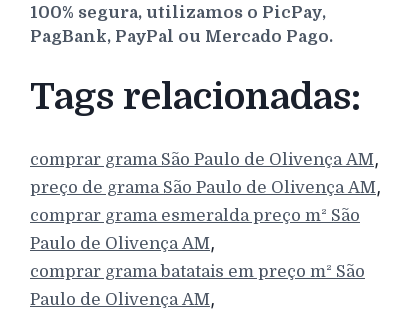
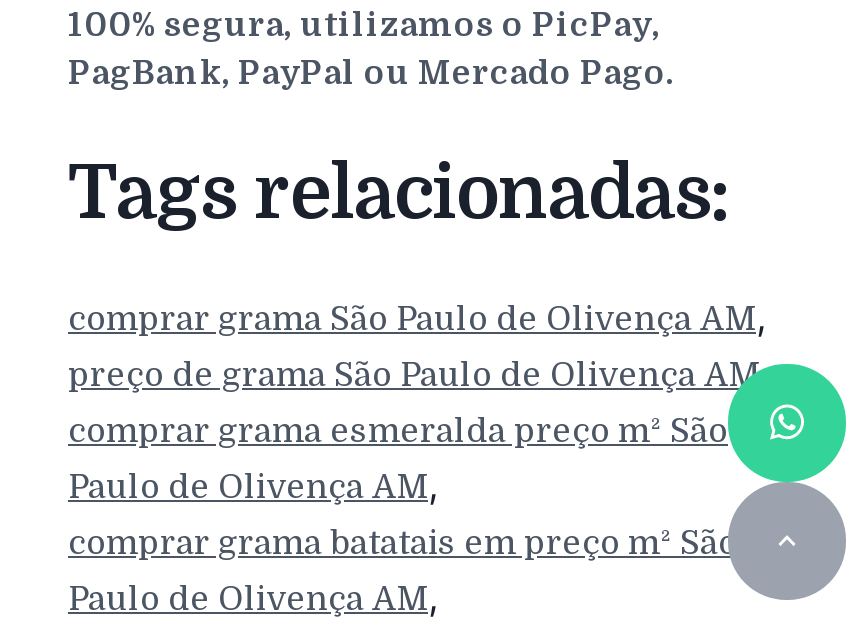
none -> [728,362,848,602] [image]

